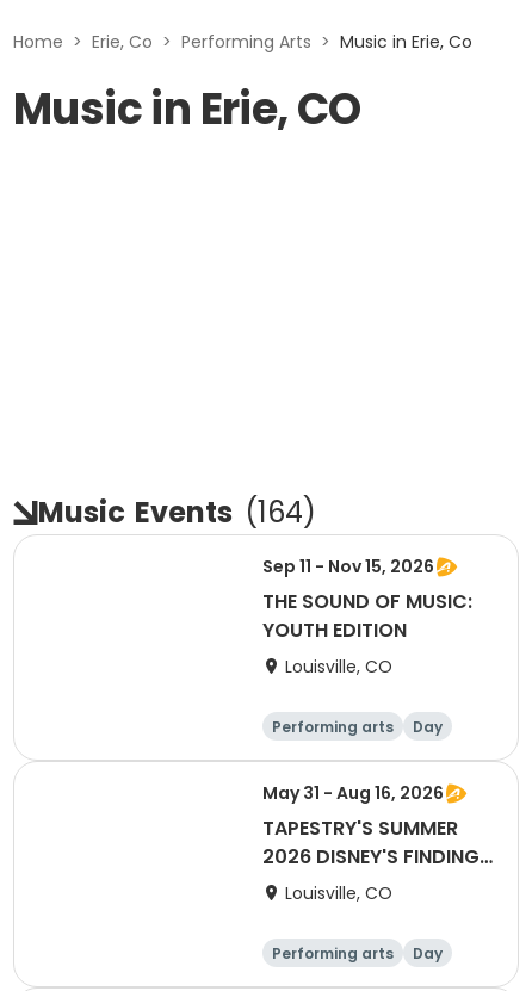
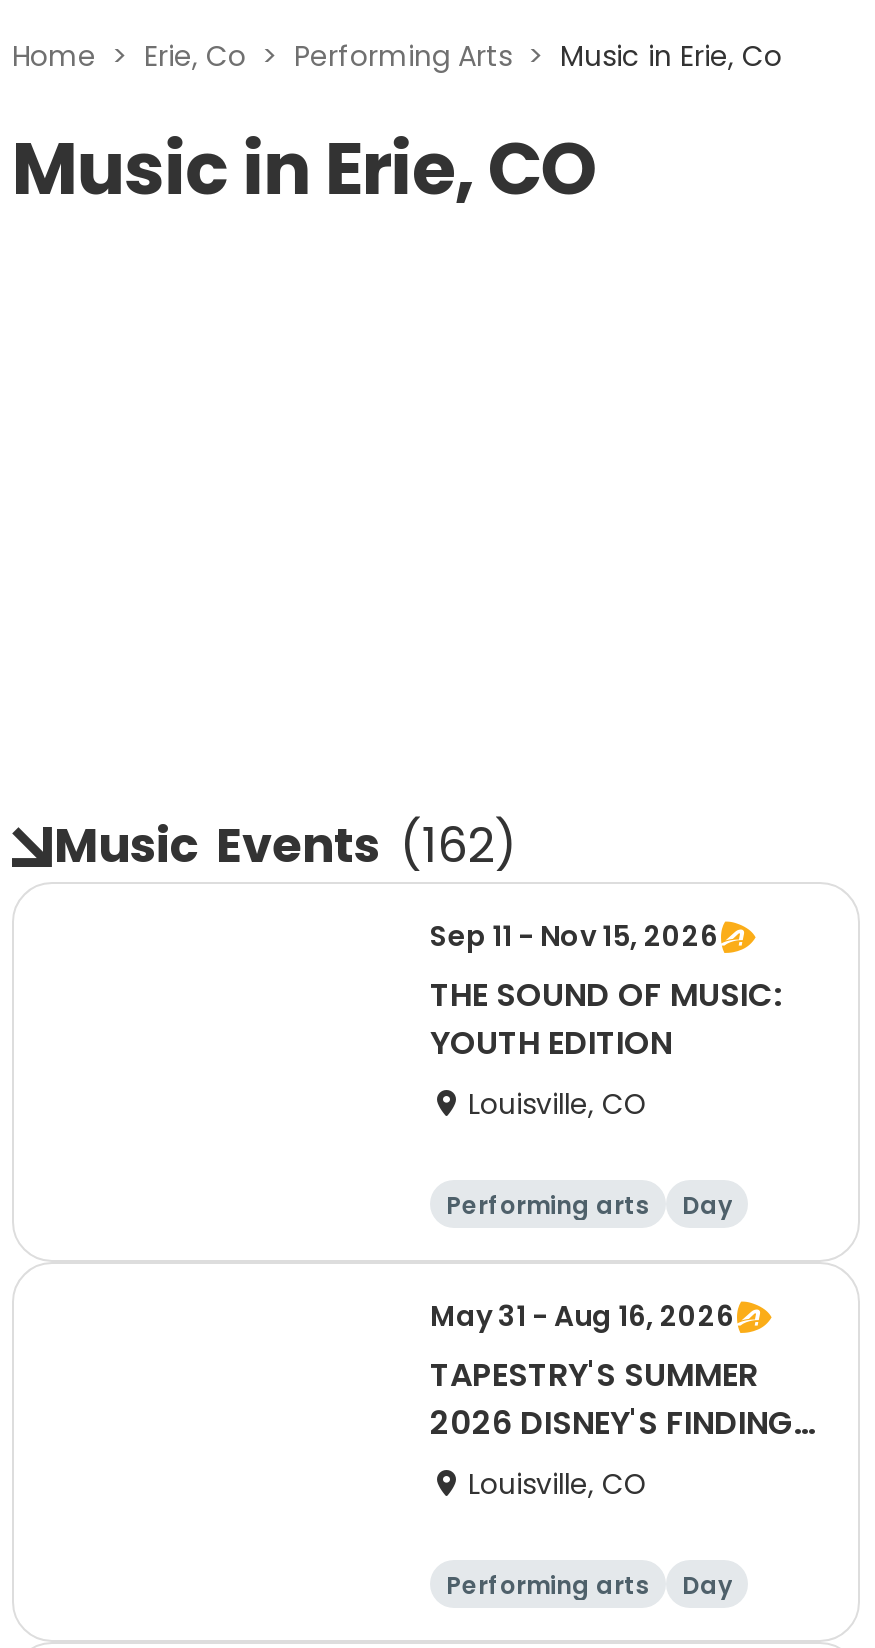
[38,493,316,532] Music Events (164) -> [54,812,516,878] Music Events (162)

